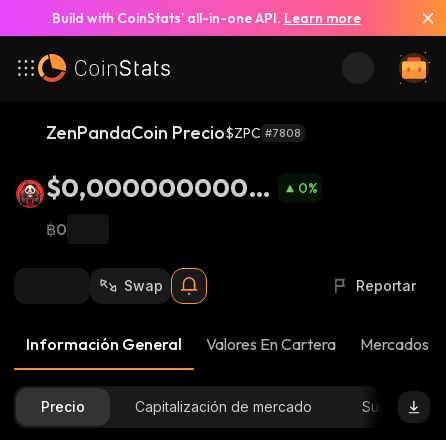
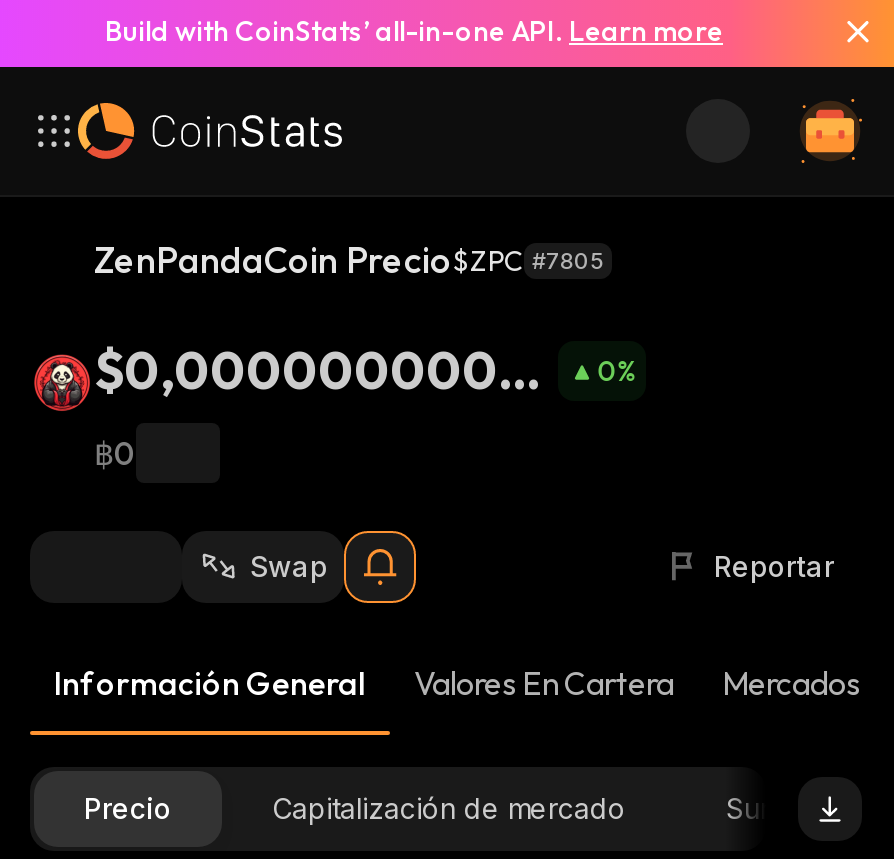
[46,121,301,144] ZenPandaCoin Precio$ZPC #7808 -> [94,237,604,283] ZenPandaCoin Precio$ZPC #7805

